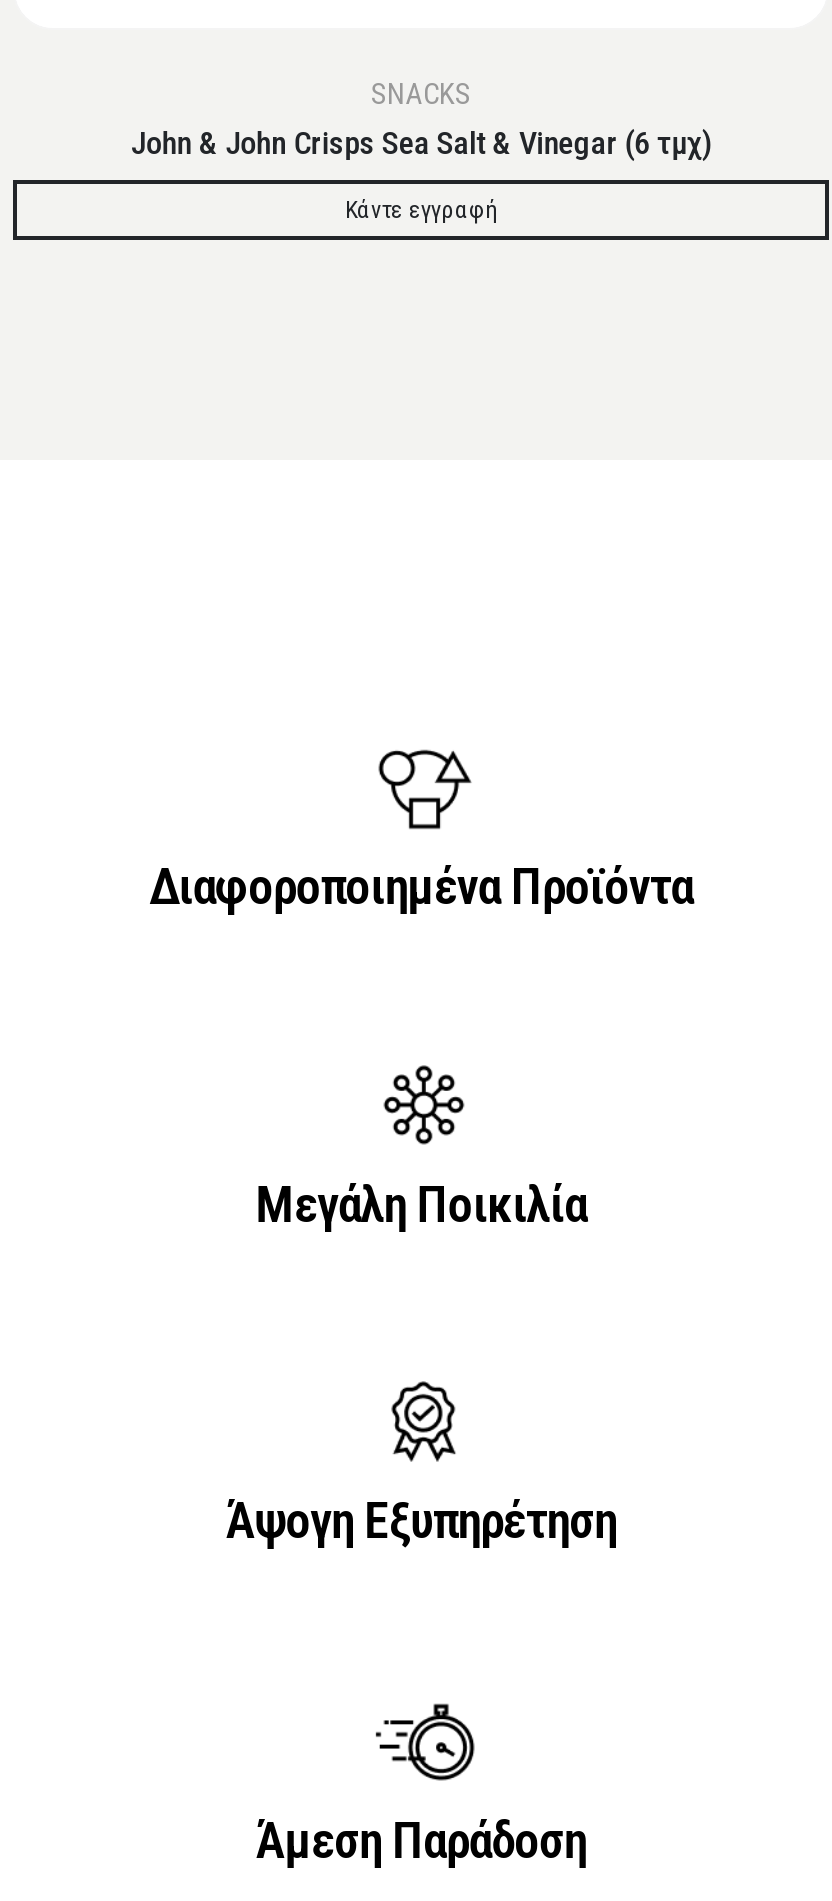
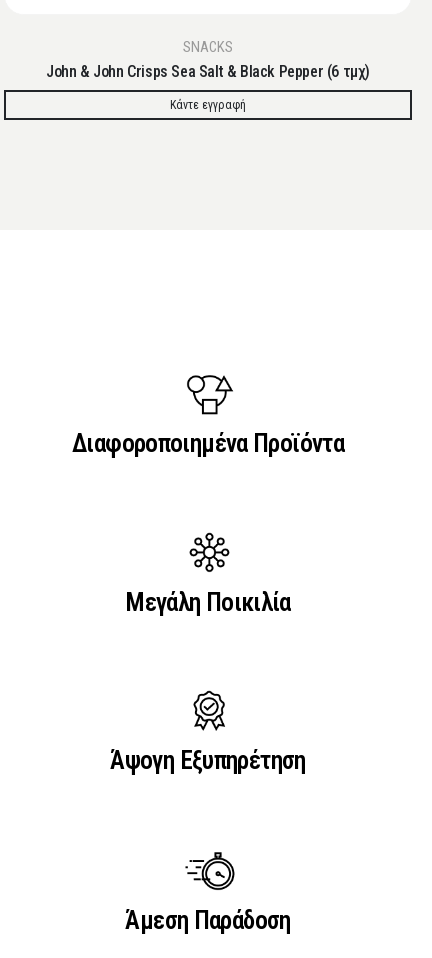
[131,124,711,162] John & John Crisps Sea Salt & Vinegar (6 τμχ) -> [46,62,370,81] John & John Crisps Sea Salt & Black Pepper (6 τμχ)

